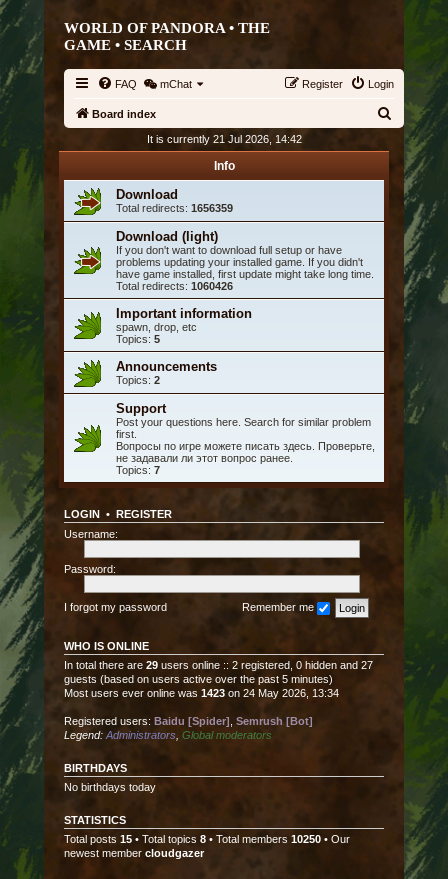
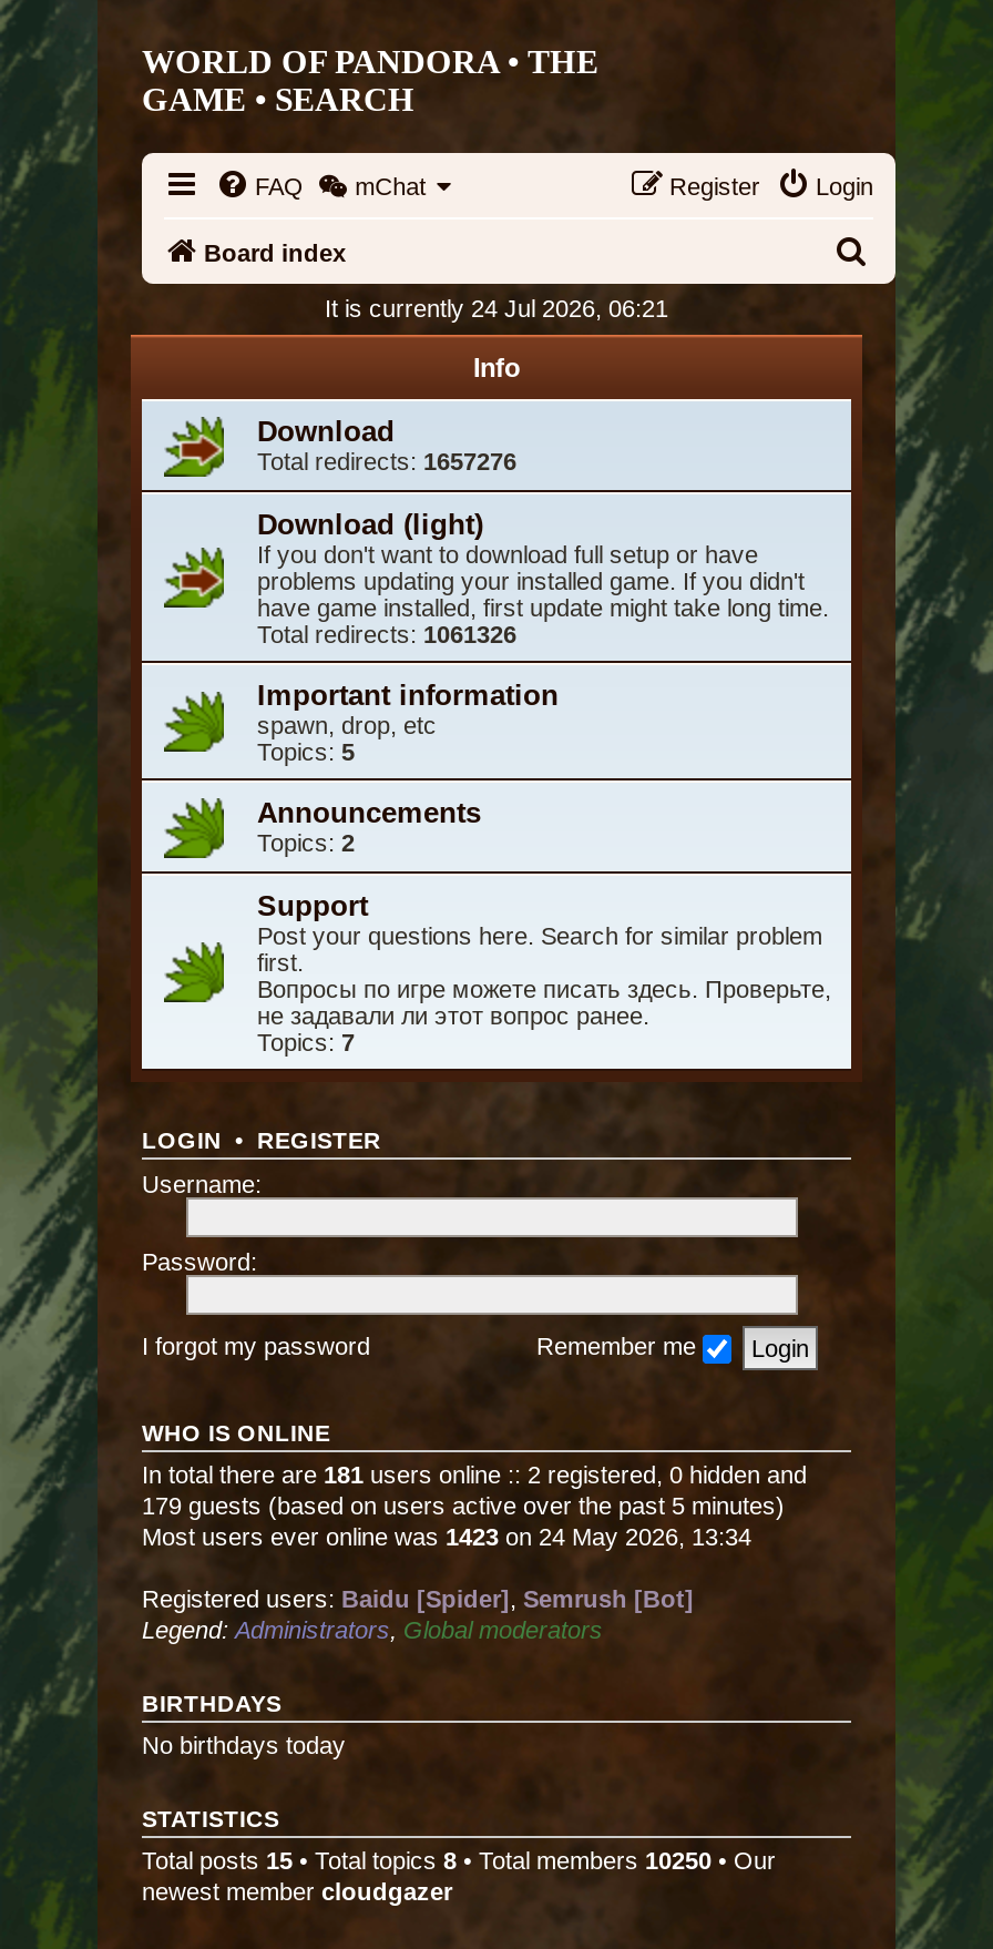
[146,133,301,145] It is currently 21 Jul 2026, 14:42 -> [325,295,668,322] It is currently 24 Jul 2026, 06:21
[116,202,233,214] Total redirects: 1656359 -> [257,448,516,475] Total redirects: 1657276
[116,280,233,292] Total redirects: 1060426 -> [257,621,516,647] Total redirects: 1061326
[64,658,373,684] In total there are 29 users online :: 2 registered, 0 hidden and 27 | guests (based on users active over the past 5 minutes) -> [142,1460,807,1518] In total there are 181 users online :: 2 registered, 0 hidden and | 179 guests (based on users active over the past 5 minutes)

